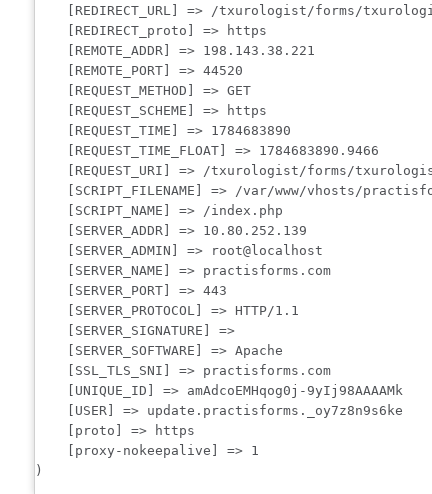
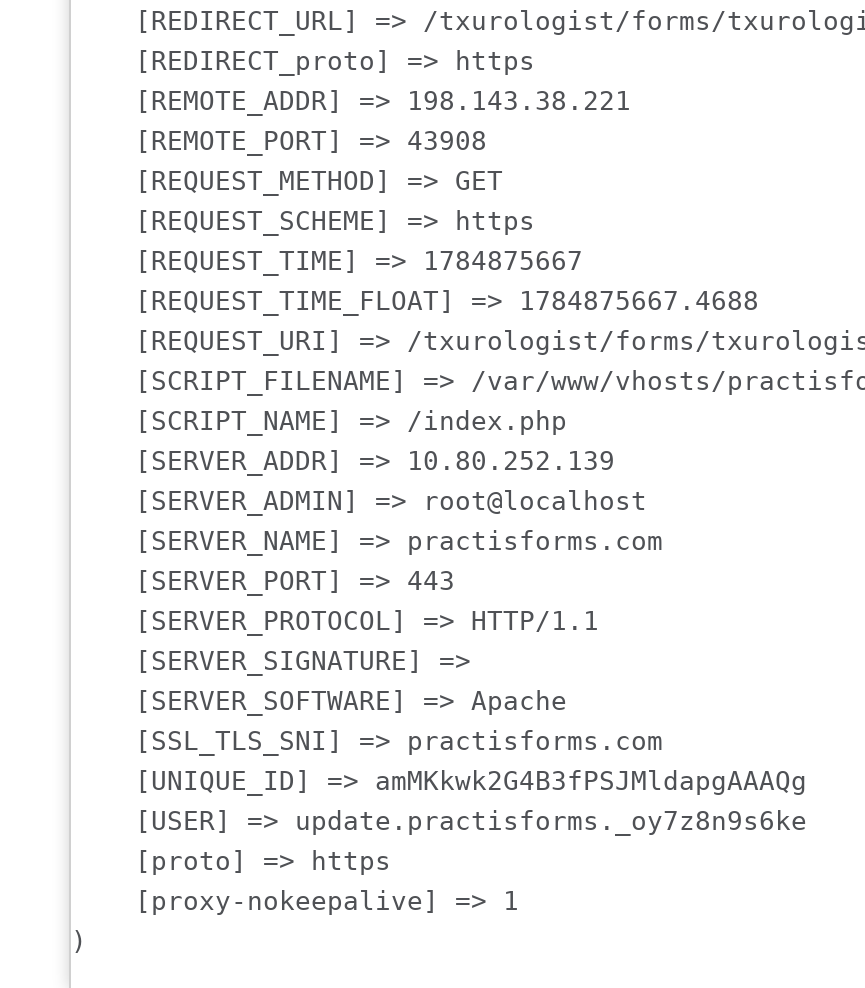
[35,63,243,78] [REMOTE_PORT] => 44520 -> [71,126,487,156] [REMOTE_PORT] => 43908
[35,123,291,138] [REQUEST_TIME] => 1784683890 -> [71,246,583,276] [REQUEST_TIME] => 1784875667
[35,143,379,158] [REQUEST_TIME_FLOAT] => 1784683890.9466 -> [71,286,759,316] [REQUEST_TIME_FLOAT] => 1784875667.4688
[35,383,403,398] [UNIQUE_ID] => amAdcoEMHqog0j-9yIj98AAAAMk -> [71,766,807,796] [UNIQUE_ID] => amMKkwk2G4B3fPSJMldapgAAAQg

